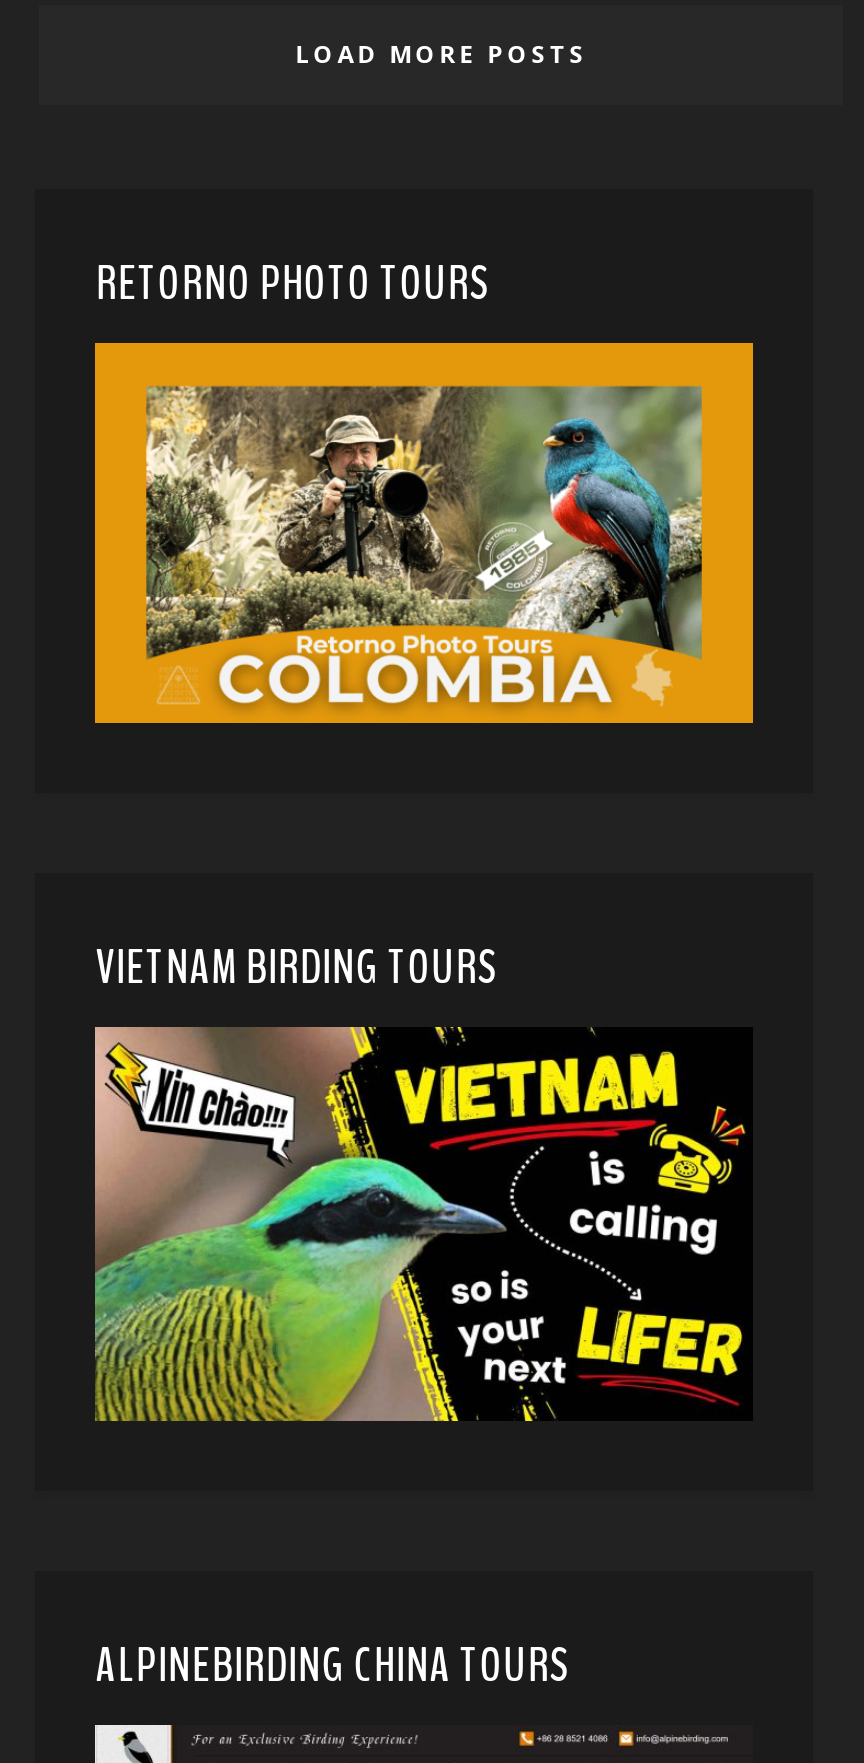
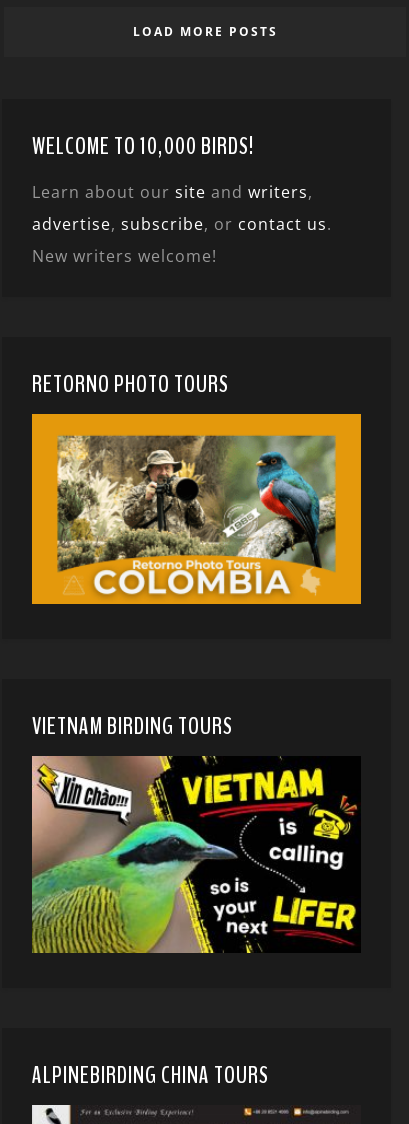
none -> [32,130,332,267] WELCOME TO 10,000 BIRDS! | Learn about our site and writers, | advertise, subscribe, or contact us. | New writers welcome!

